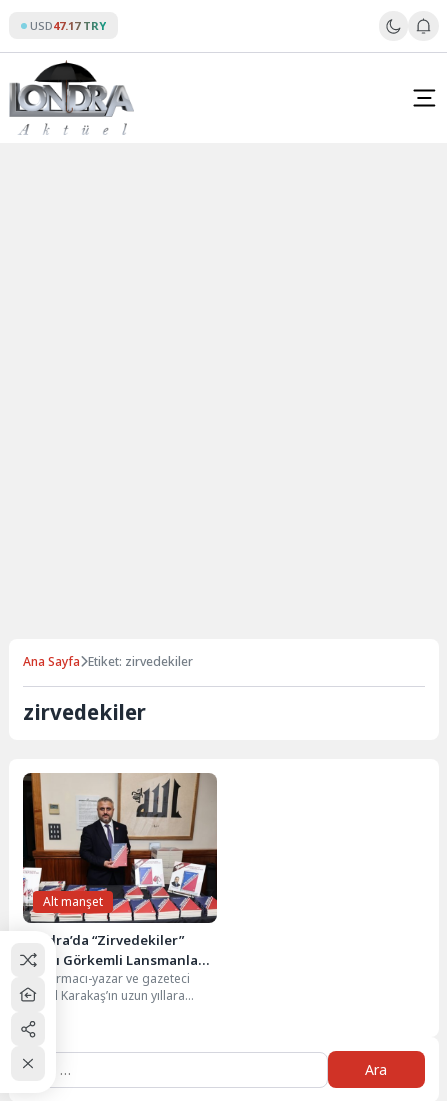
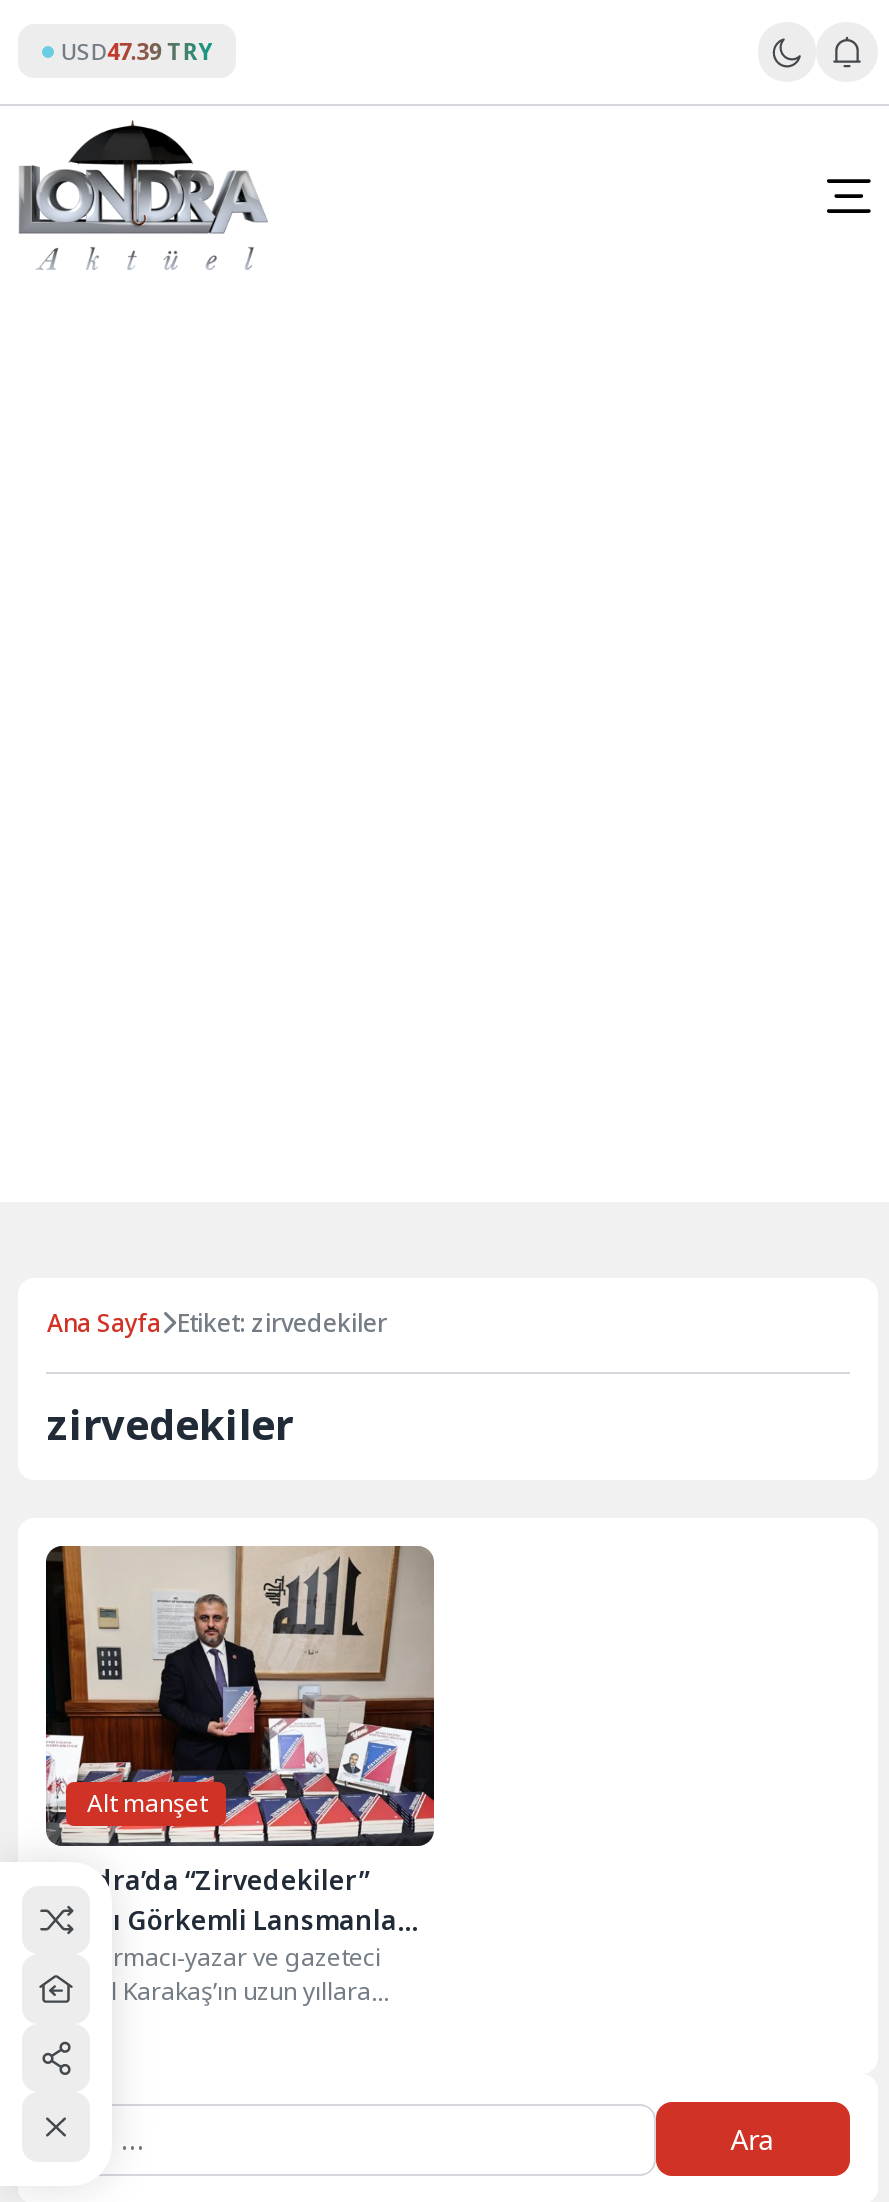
[30,18,106,33] USD47.17 TRY -> [61,37,213,67] USD47.39 TRY

